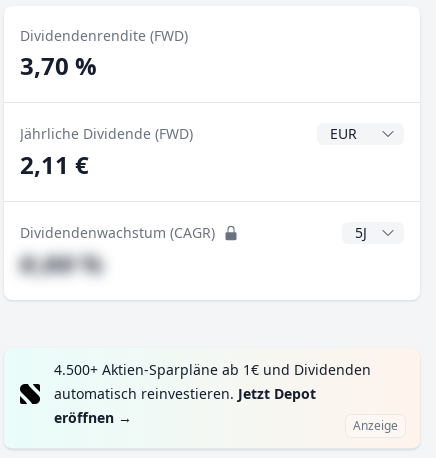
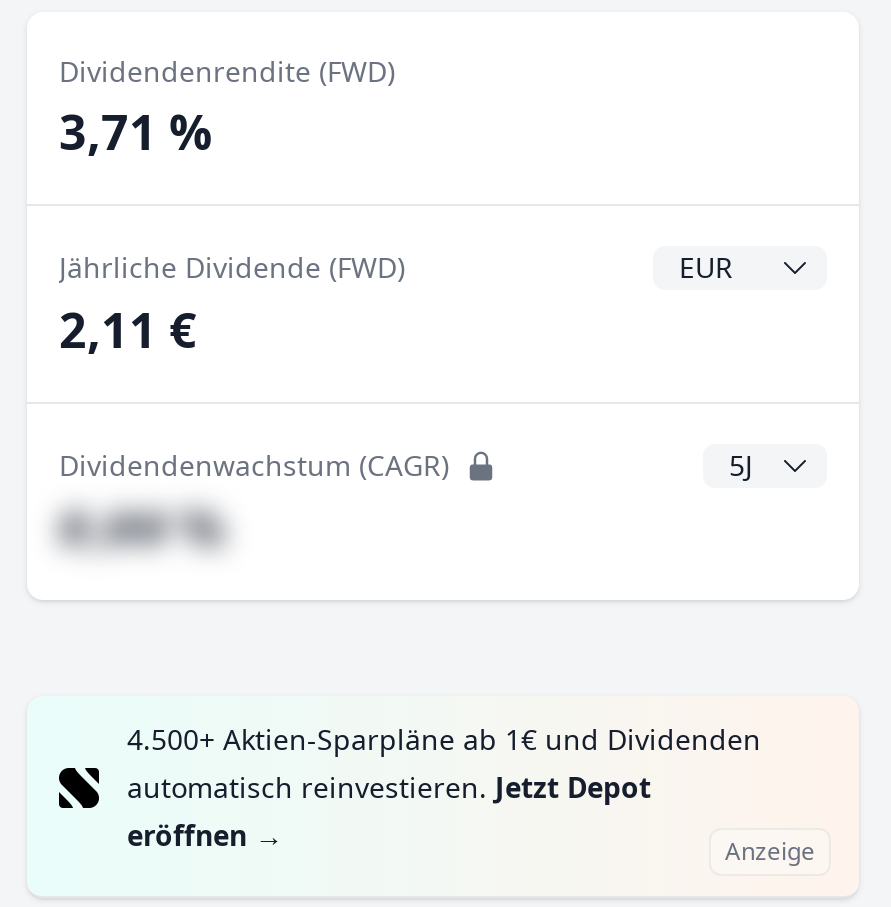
[20,49,97,82] 3,70 % -> [59,98,213,164] 3,71 %

